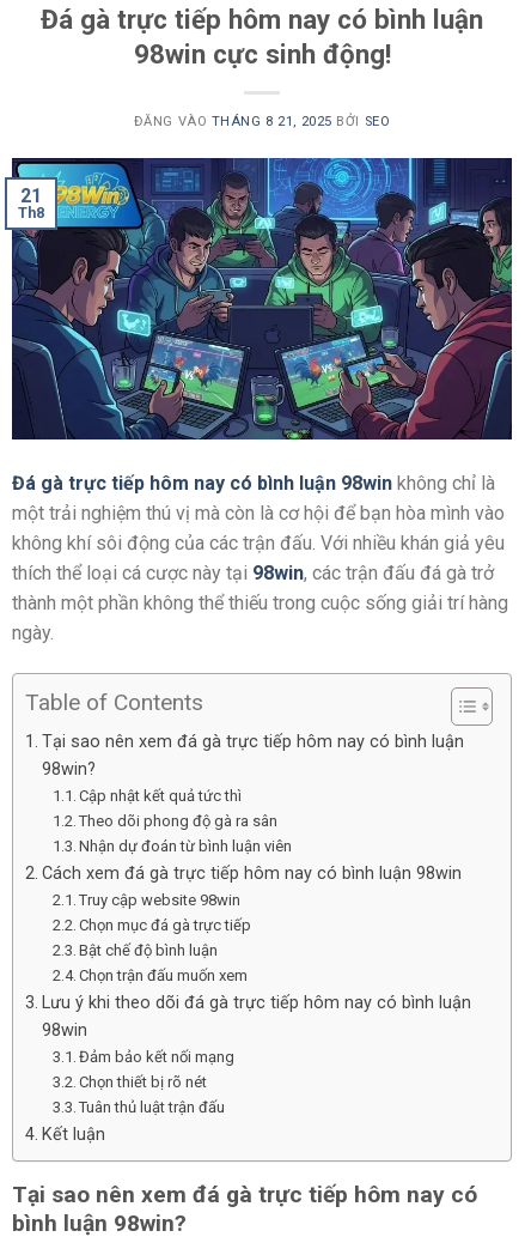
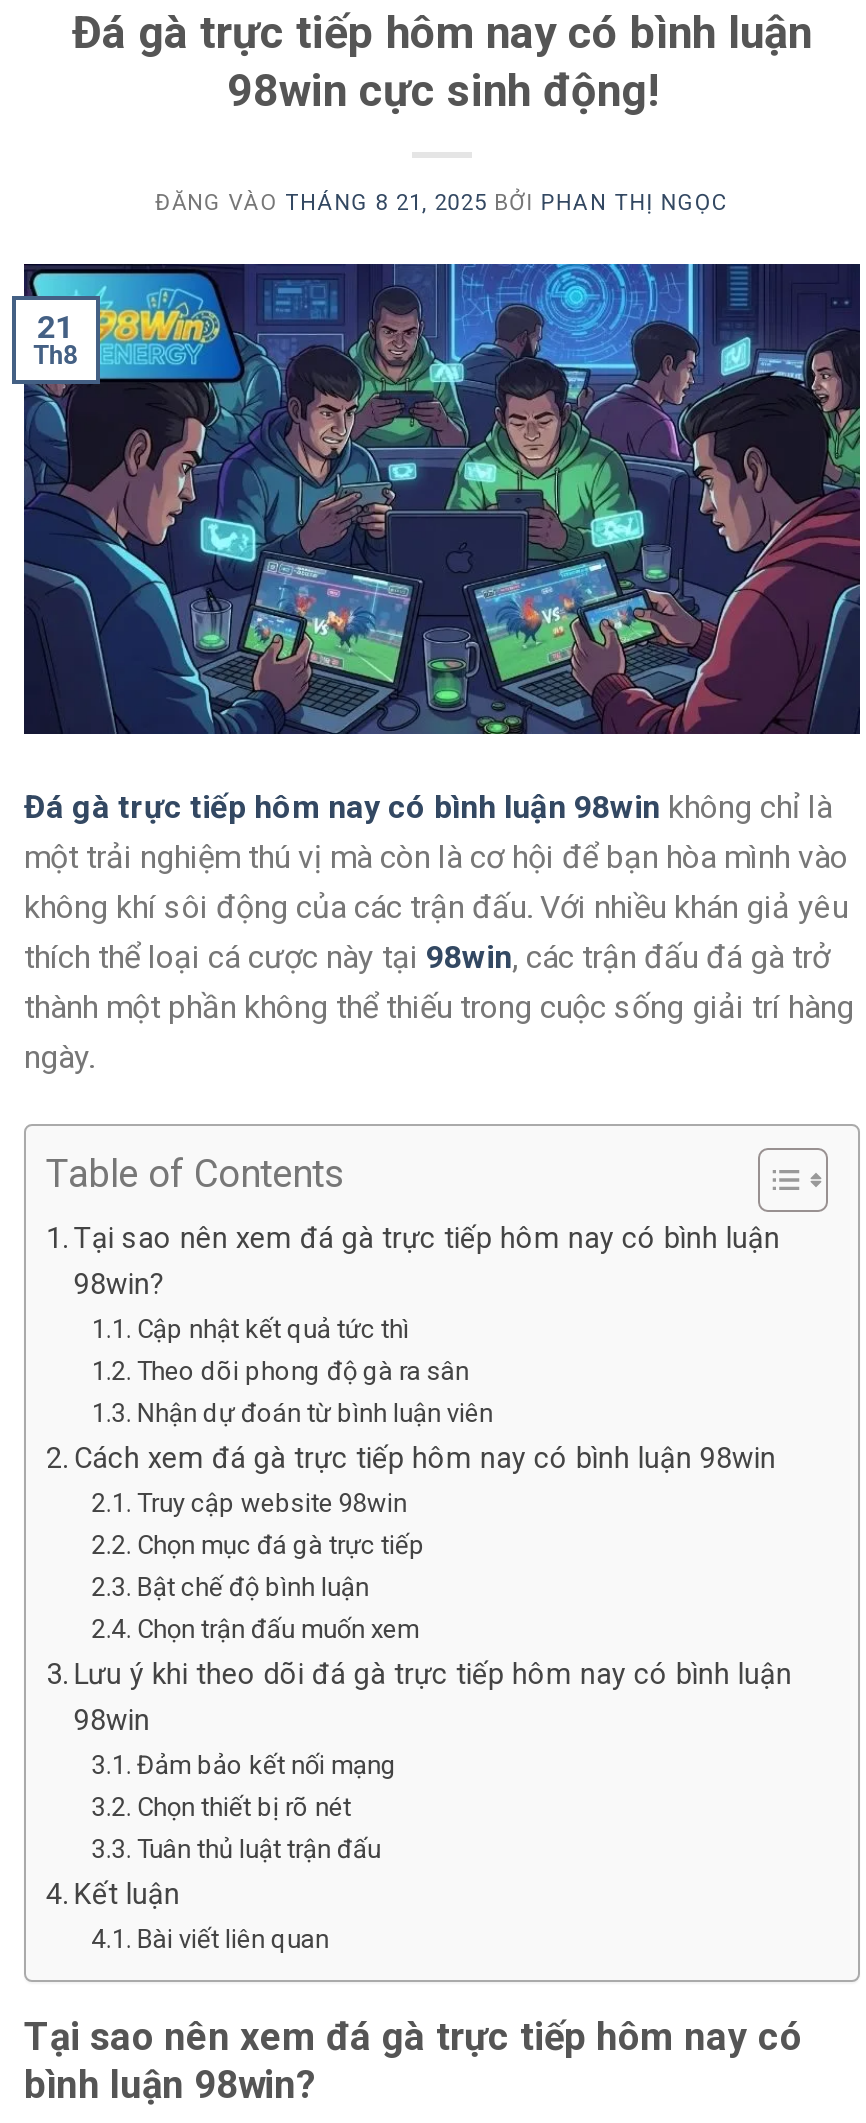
[134,113,390,129] ĐĂNG VÀO THÁNG 8 21, 2025 BỞI SEO -> [155,189,729,215] ĐĂNG VÀO THÁNG 8 21, 2025 BỞI PHAN THỊ NGỌC
none -> [137,1923,329,1953] Bài viết liên quan

